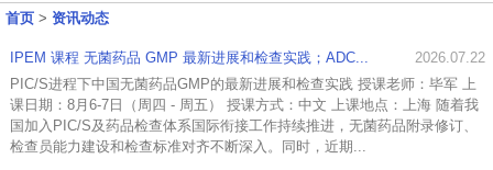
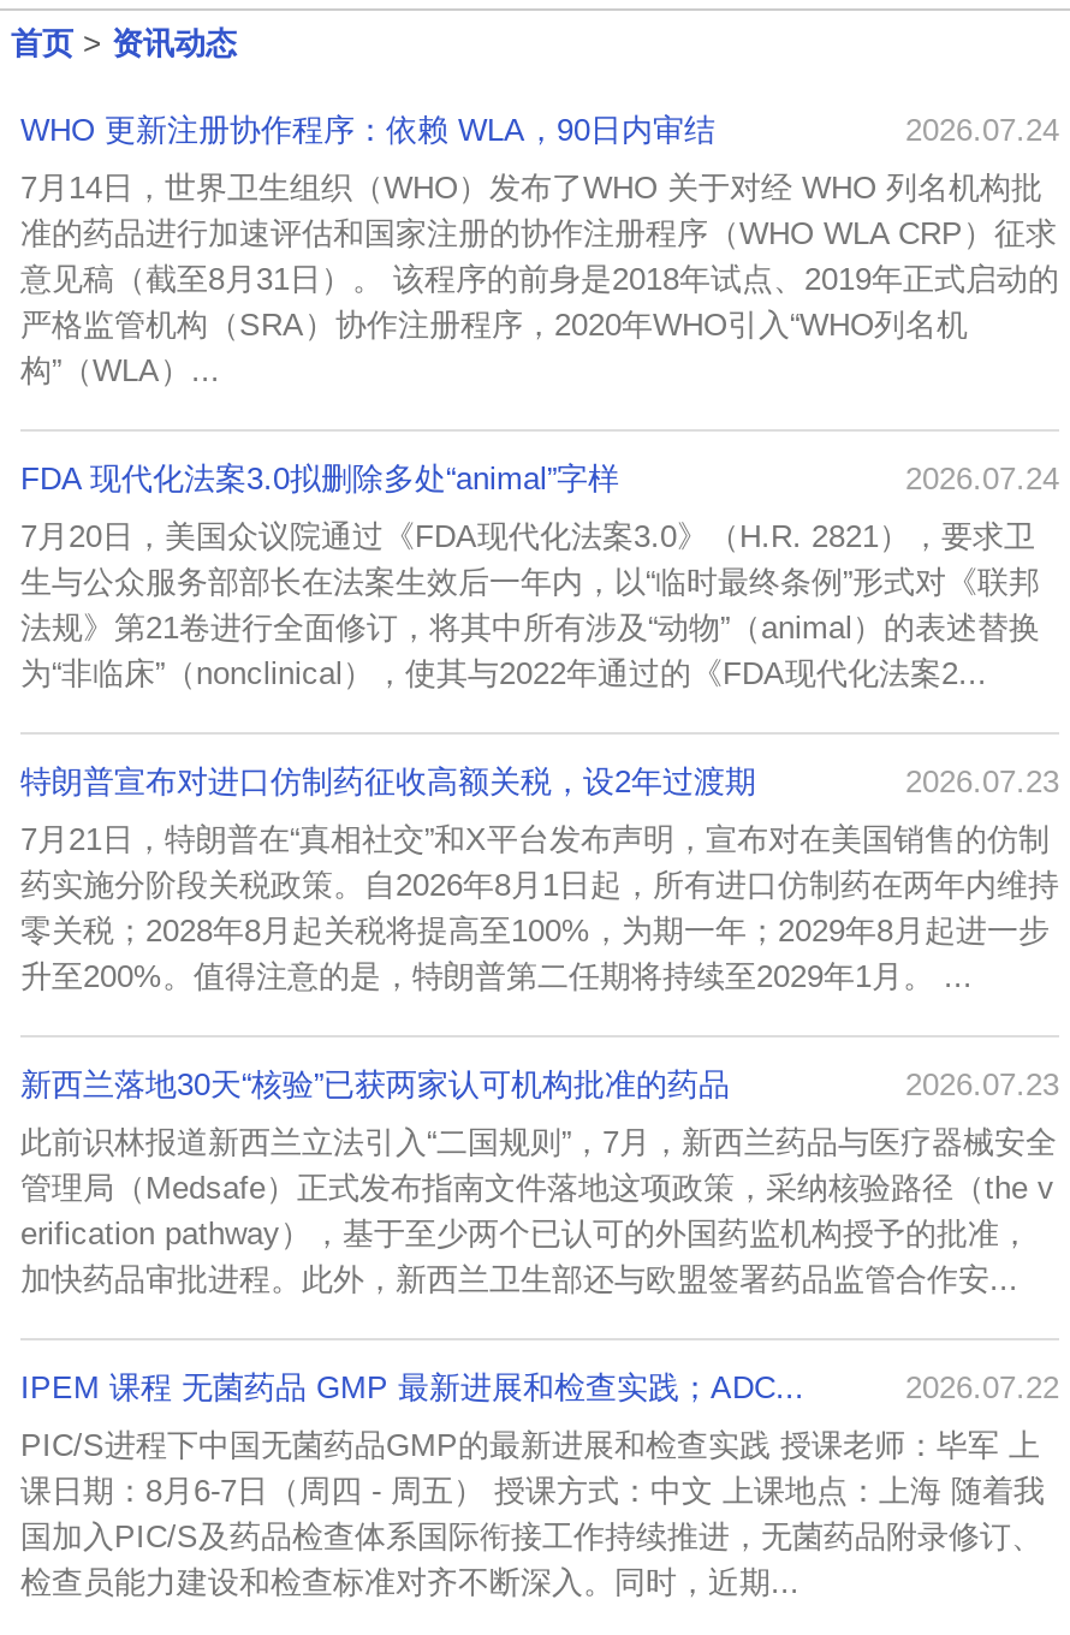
none -> [20,111,1059,1296] WHO 更新注册协作程序：依赖 WLA，90日内审结 | 2026.07.24 | 7月14日，世界卫生组织（WHO）发布了WHO 关于对经 WHO 列名机构批 | 准的药品进行加速评估和国家注册的协作注册程序（WHO WLA CRP）征求 | 意见稿（截至8月31日）。 该程序的前身是2018年试点、2019年正式启动的 | 严格监管机构（SRA）协作注册程序，2020年WHO引入“WHO列名机 | 构”（WLA）... | FDA 现代化法案3.0拟删除多处“animal”字样 | 2026.07.24 | 7月20日，美国众议院通过《FDA现代化法案3.0》（H.R. 2821），要求卫 | 生与公众服务部部长在法案生效后一年内，以“临时最终条例”形式对《联邦 | 法规》第21卷进行全面修订，将其中所有涉及“动物”（animal）的表述替换 | 为“非临床”（nonclinical），使其与2022年通过的《FDA现代化法案2... | 特朗普宣布对进口仿制药征收高额关税，设2年过渡期 | 2026.07.23 | 7月21日，特朗普在“真相社交”和X平台发布声明，宣布对在美国销售的仿制 | 药实施分阶段关税政策。自2026年8月1日起，所有进口仿制药在两年内维持 | 零关税；2028年8月起关税将提高至100%，为期一年；2029年8月起进一步 | 升至200%。值得注意的是，特朗普第二任期将持续至2029年1月。 ... | 新西兰落地30天“核验”已获两家认可机构批准的药品 | 2026.07.23 | 此前识林报道新西兰立法引入“二国规则”，7月，新西兰药品与医疗器械安全 | 管理局（Medsafe）正式发布指南文件落地这项政策，采纳核验路径（the v | erification pathway），基于至少两个已认可的外国药监机构授予的批准， | 加快药品审批进程。此外，新西兰卫生部还与欧盟签署药品监管合作安...

